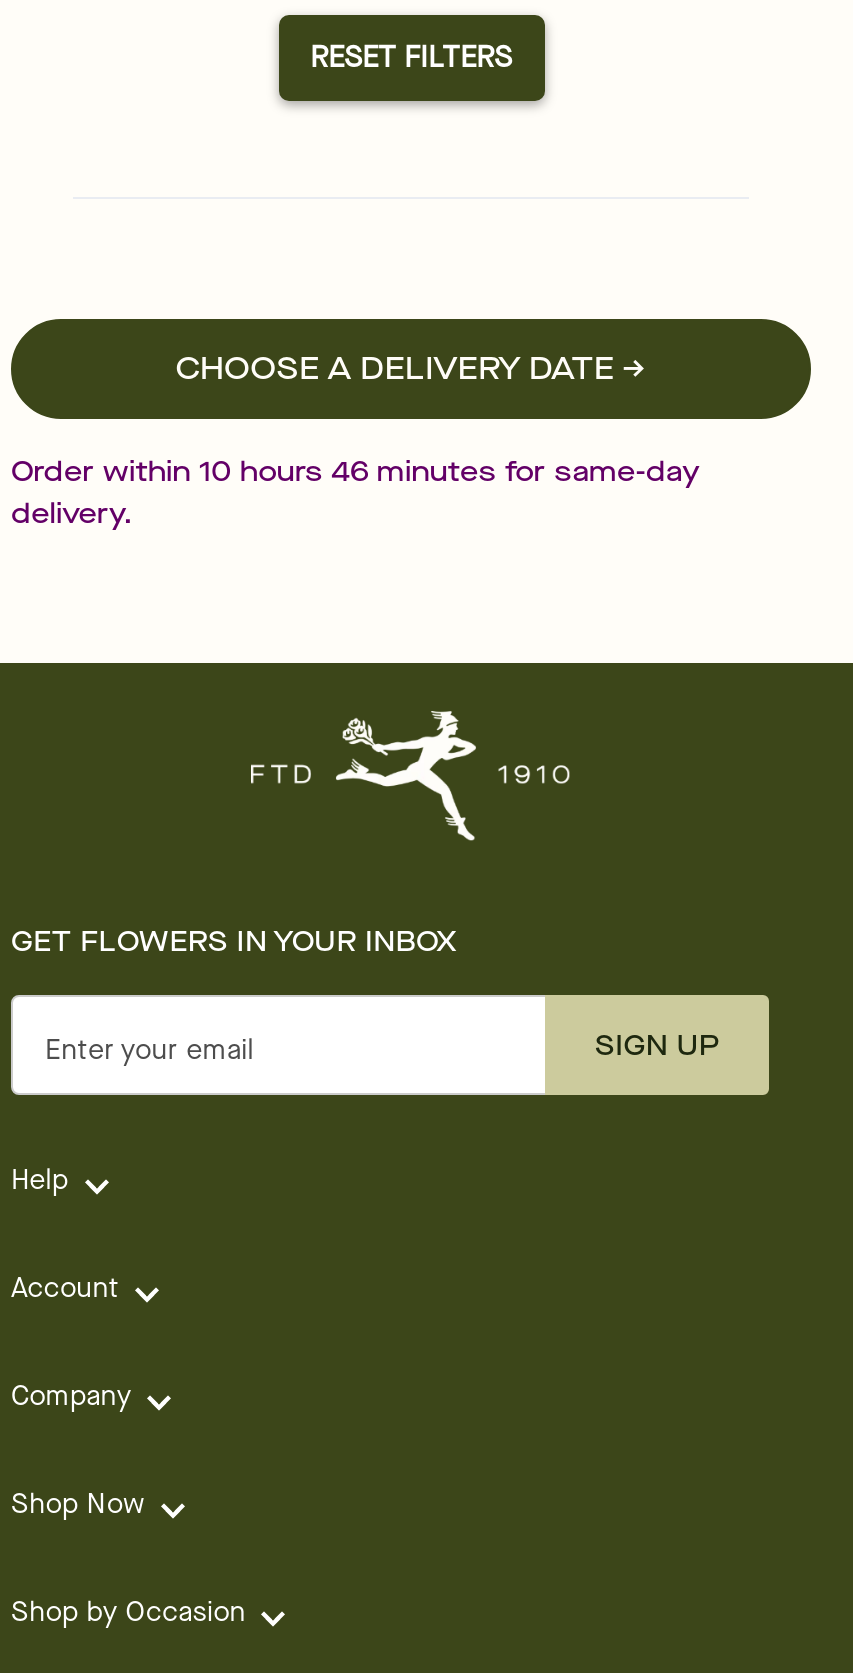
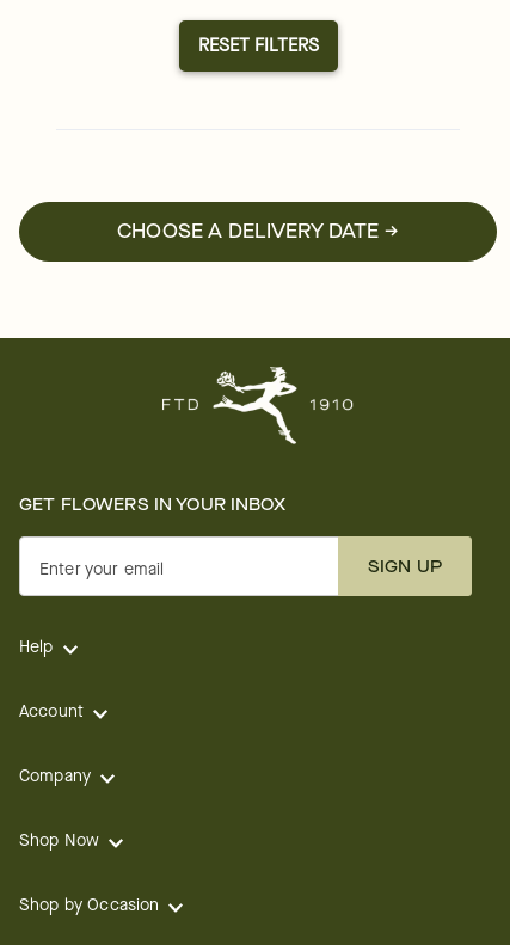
[11,452,701,532] Order within 10 hours 46 minutes for same-day | delivery. -> none

